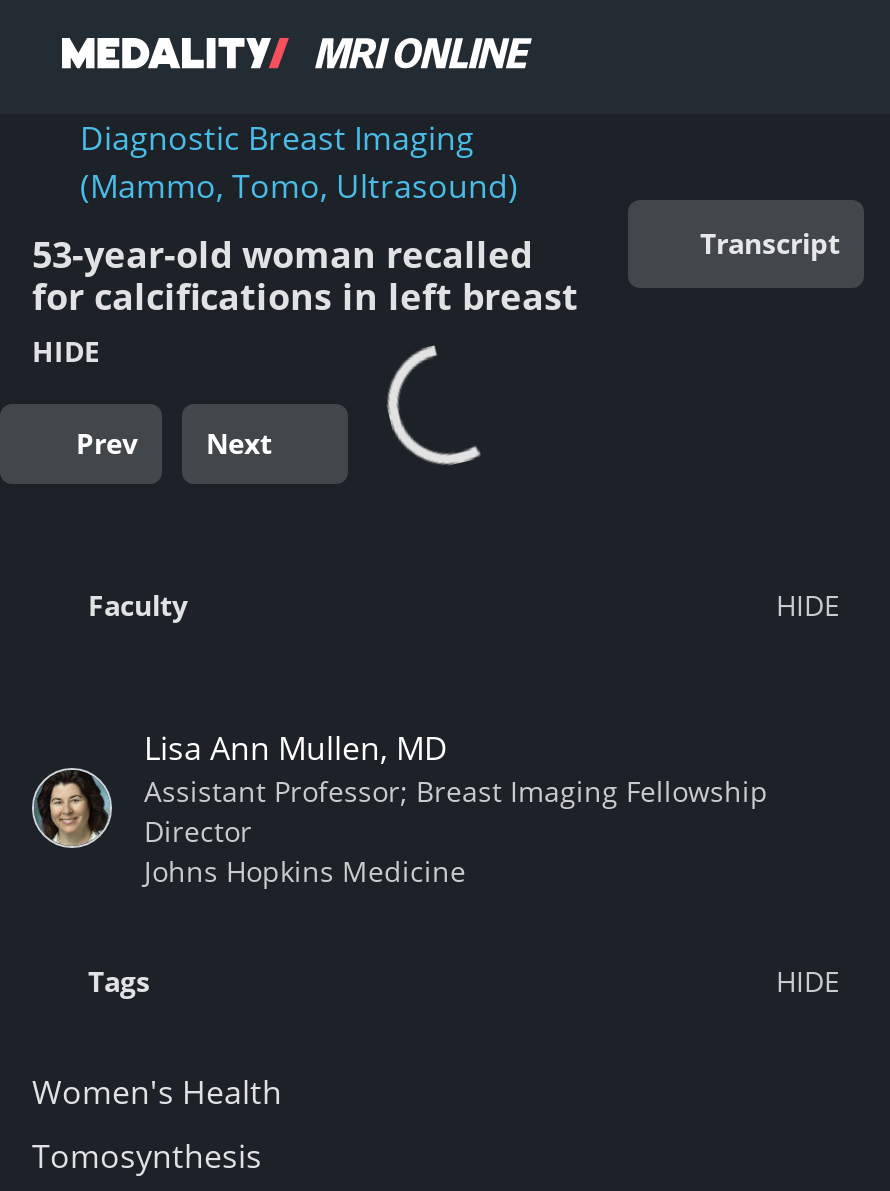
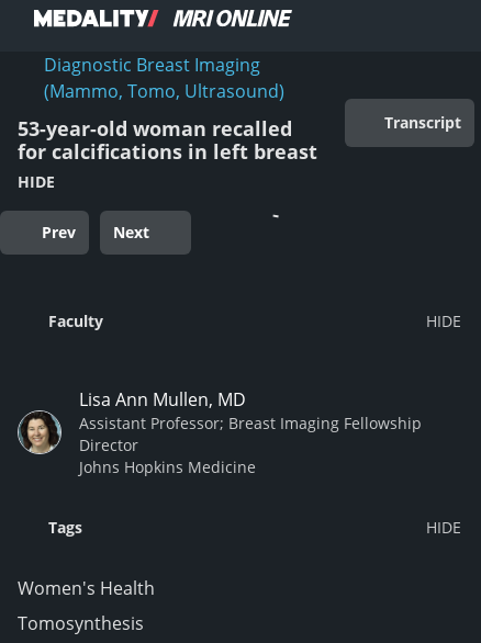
[386,344,482,466] [image] -> none

